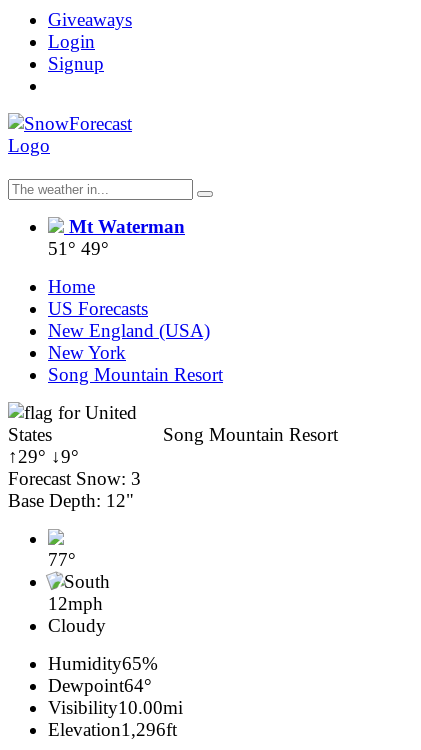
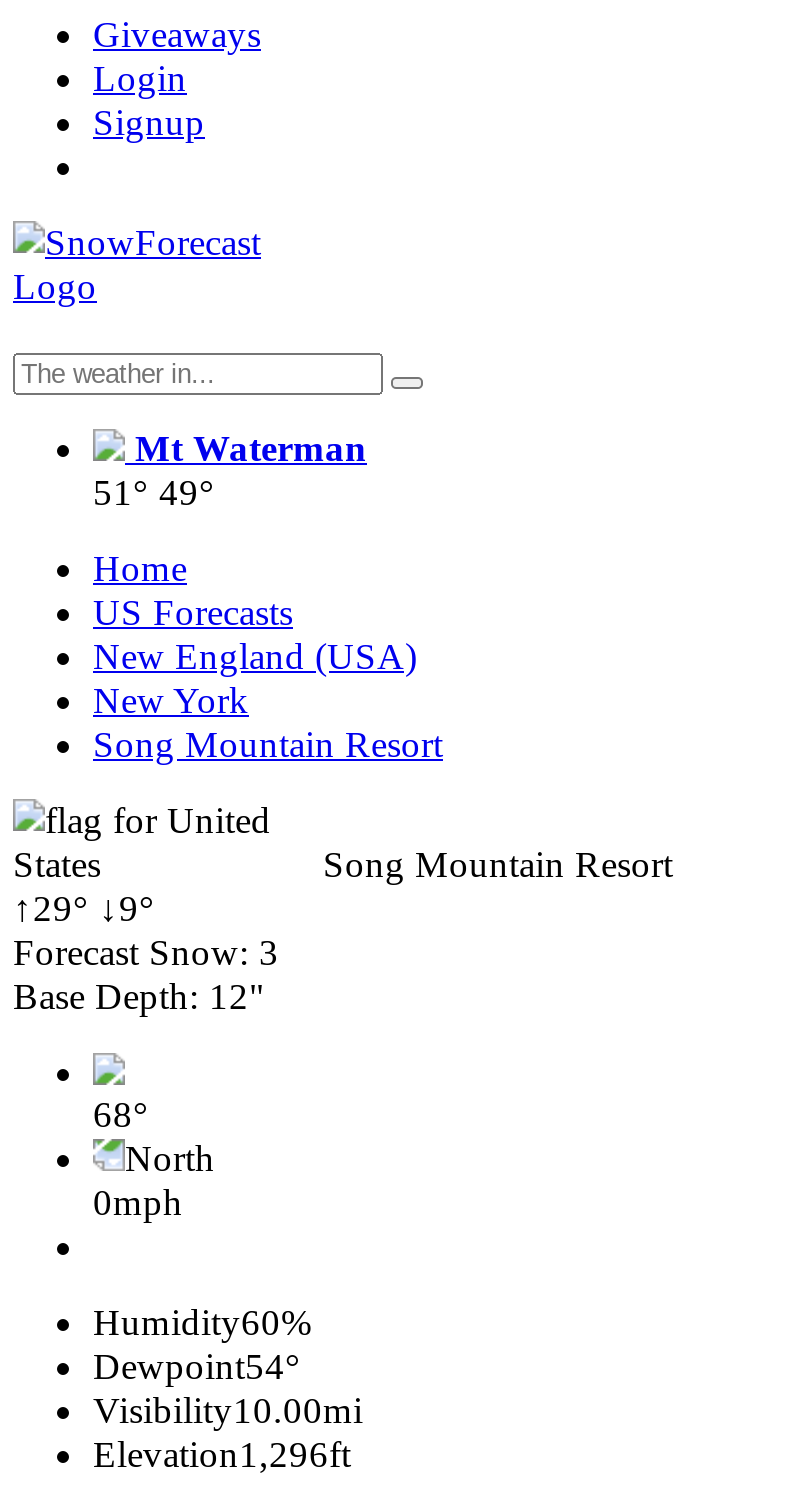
[48,549,110,636] 77° | South | 12mph | Cloudy -> [93,1093,215,1223] 68° | North | 0mph
[48,653,158,696] Humidity65% | Dewpoint64° -> [93,1301,313,1387] Humidity60% | Dewpoint54°

